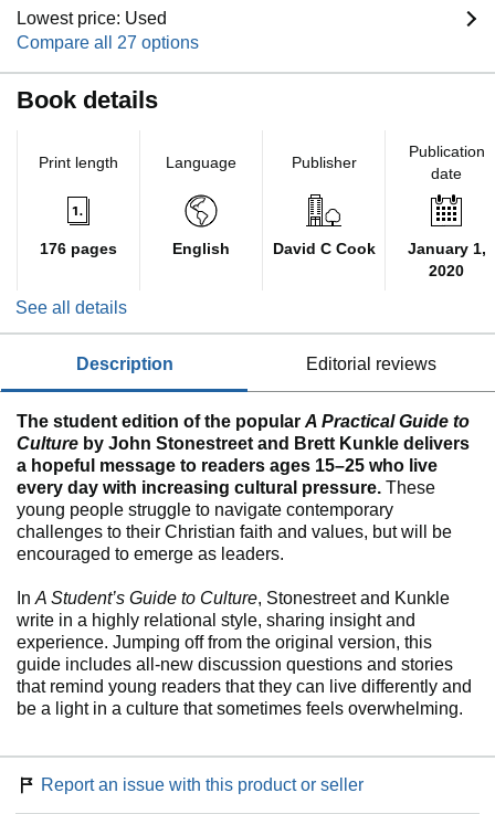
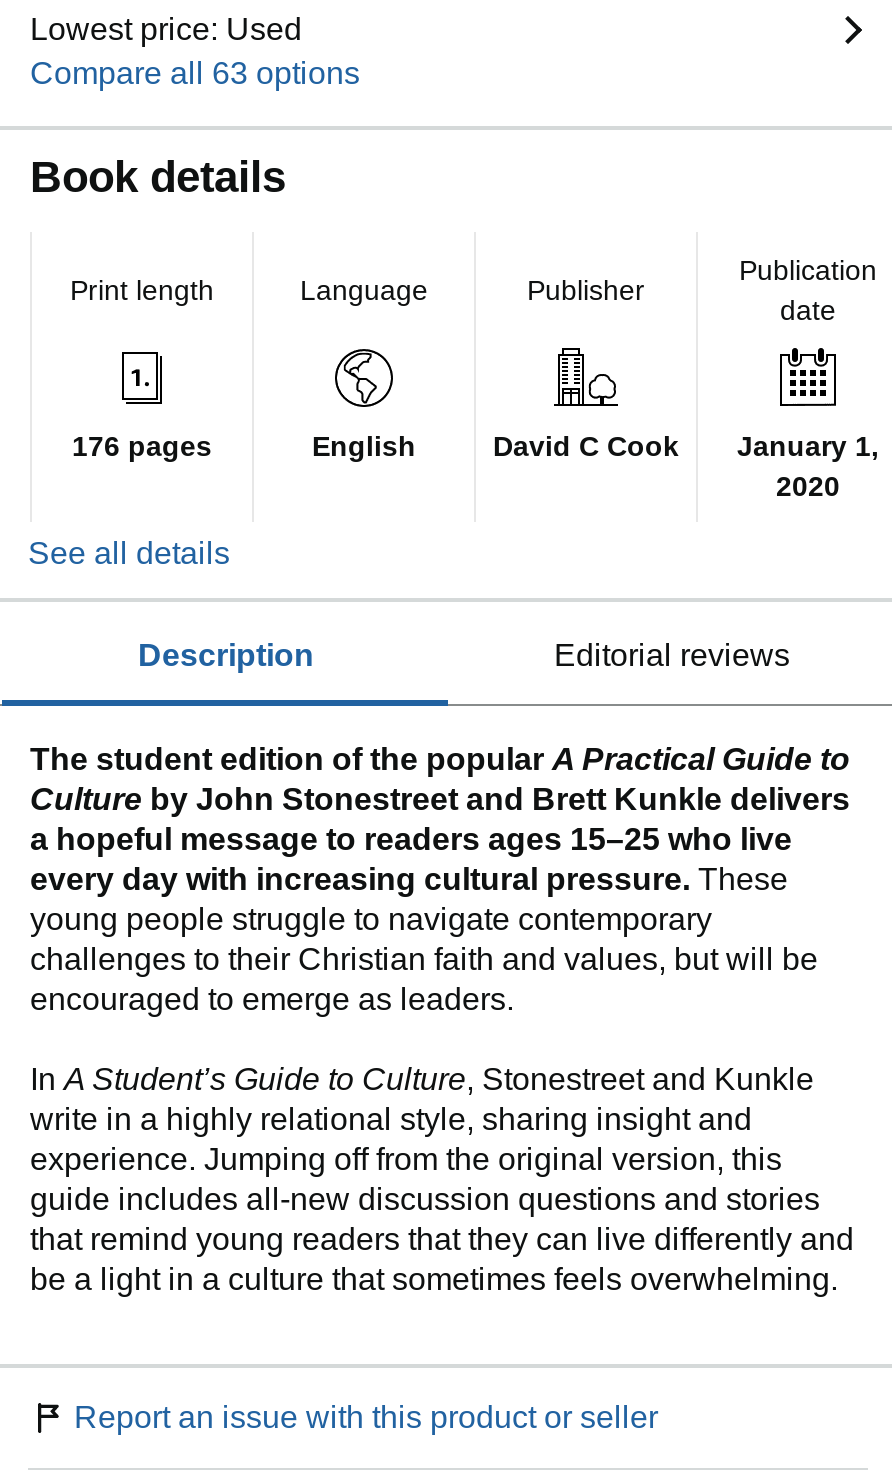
[17,33,199,52] Compare all 27 options -> [30,56,360,90] Compare all 63 options

